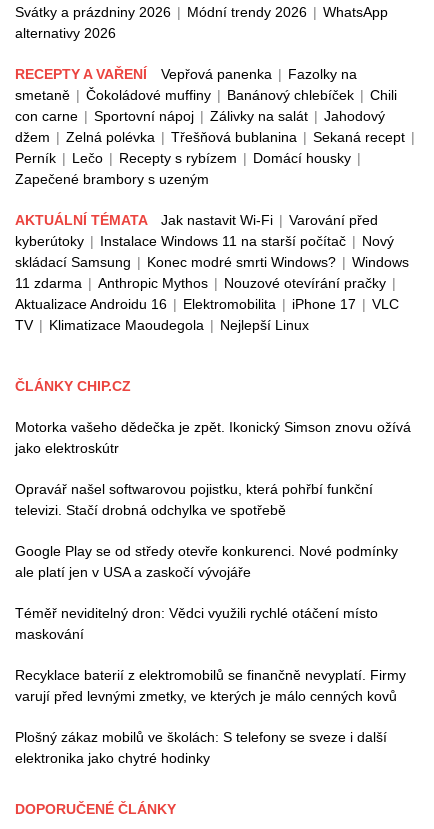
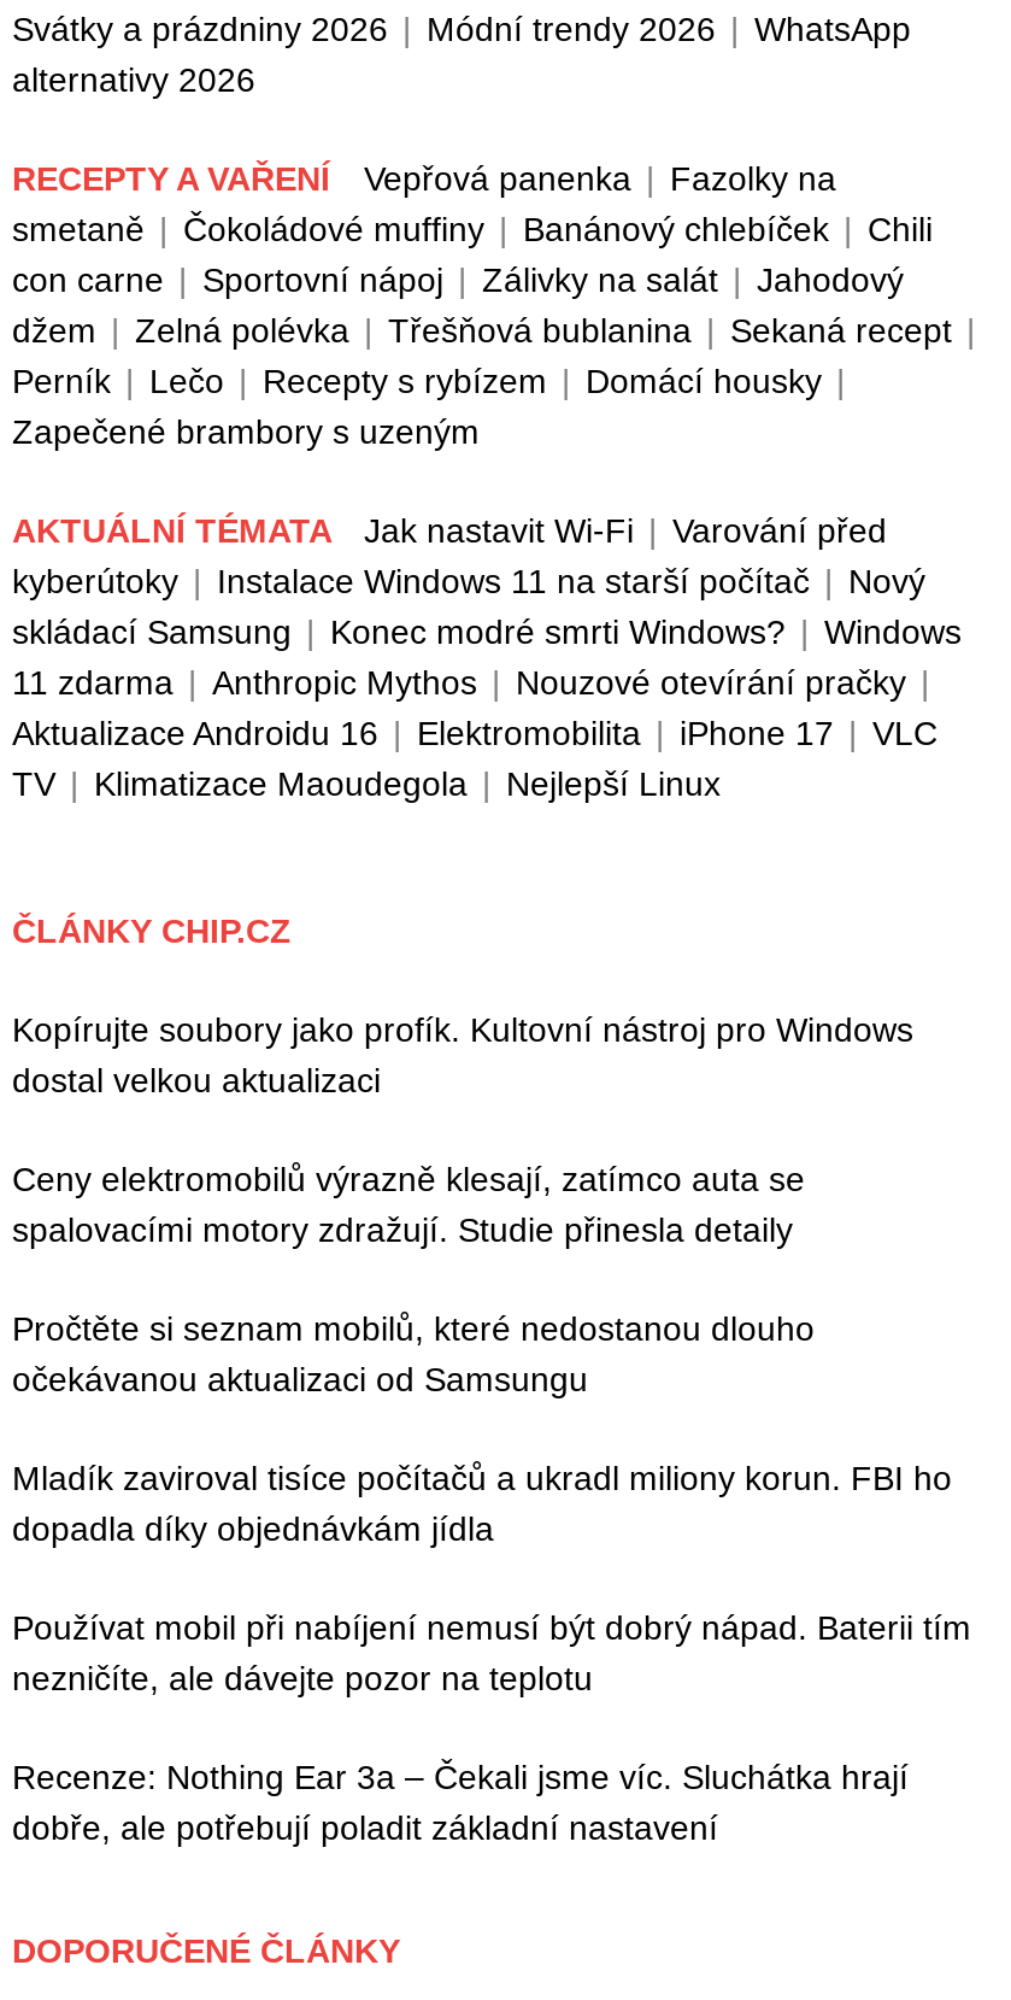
[15,419,411,456] Motorka vašeho dědečka je zpět. Ikonický Simson znovu ožívá | jako elektroskútr -> [12,1010,913,1099] Kopírujte soubory jako profík. Kultovní nástroj pro Windows | dostal velkou aktualizaci
[15,481,373,518] Opravář našel softwarovou pojistku, která pohřbí funkční | televizi. Stačí drobná odchylka ve spotřebě -> [12,1160,805,1249] Ceny elektromobilů výrazně klesají, zatímco auta se | spalovacími motory zdražují. Studie přinesla detaily
[15,543,398,580] Google Play se od středy otevře konkurenci. Nové podmínky | ale platí jen v USA a zaskočí vývojáře -> [12,1309,815,1398] Pročtěte si seznam mobilů, které nedostanou dlouho | očekávanou aktualizaci od Samsungu
[15,605,378,642] Téměř neviditelný dron: Vědci využili rychlé otáčení místo | maskování -> [12,1459,952,1548] Mladík zaviroval tisíce počítačů a ukradl miliony korun. FBI ho | dopadla díky objednávkám jídla
[15,667,406,704] Recyklace baterií z elektromobilů se finančně nevyplatí. Firmy | varují před levnými zmetky, ve kterých je málo cenných kovů -> [12,1608,971,1697] Používat mobil při nabíjení nemusí být dobrý nápad. Baterii tím | nezničíte, ale dávejte pozor na teplotu
[15,729,387,766] Plošný zákaz mobilů ve školách: S telefony se sveze i další | elektronika jako chytré hodinky -> [12,1758,909,1847] Recenze: Nothing Ear 3a – Čekali jsme víc. Sluchátka hrají | dobře, ale potřebují poladit základní nastavení

